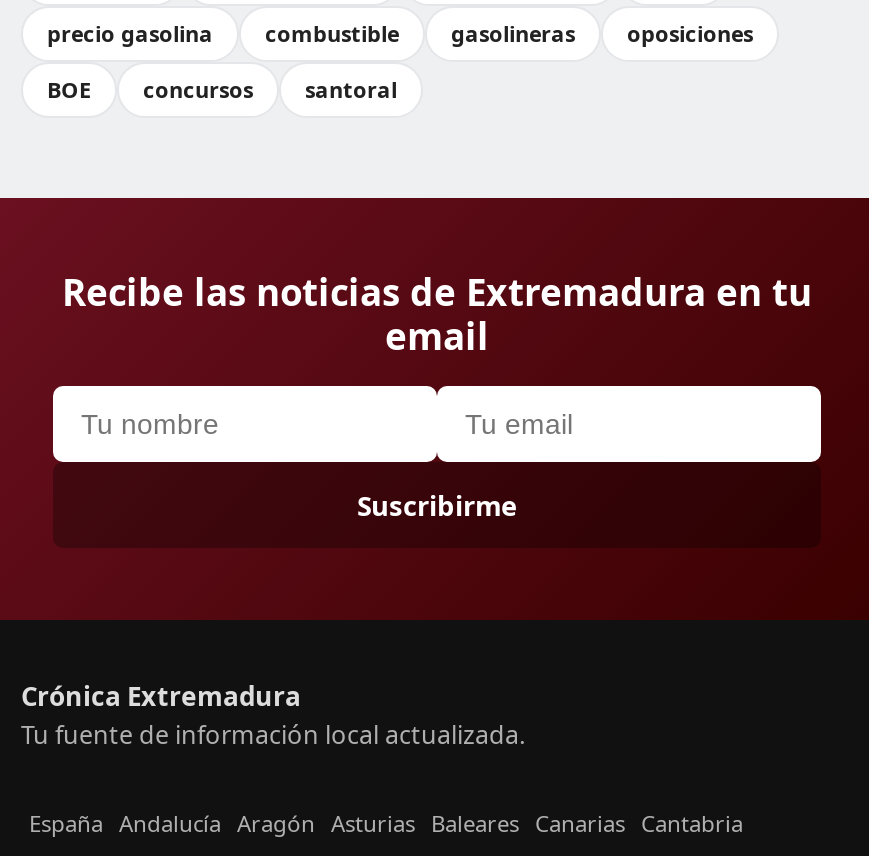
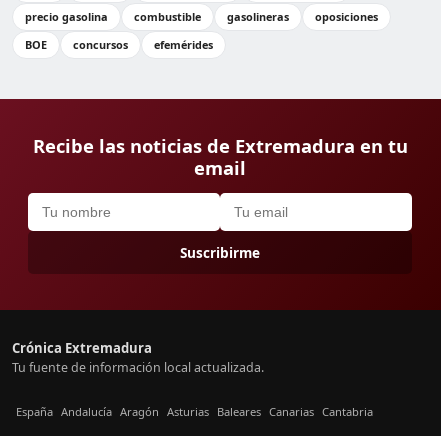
[305,74,397,104] santoral -> [154,37,213,52] efemérides

